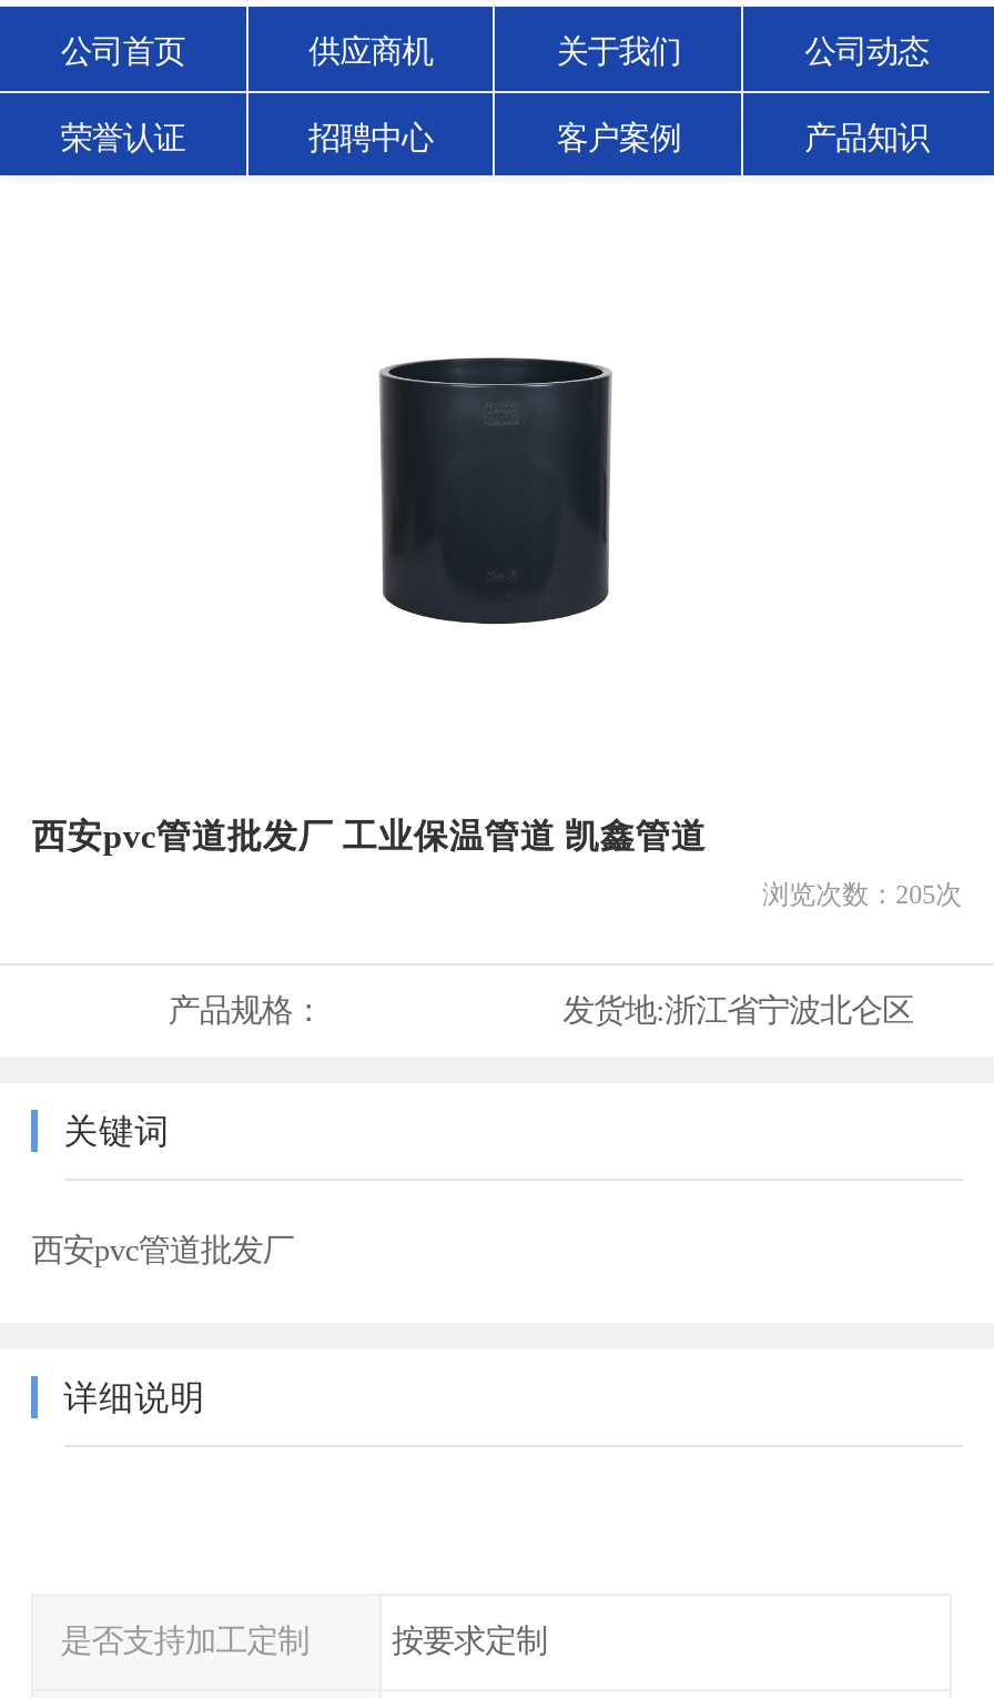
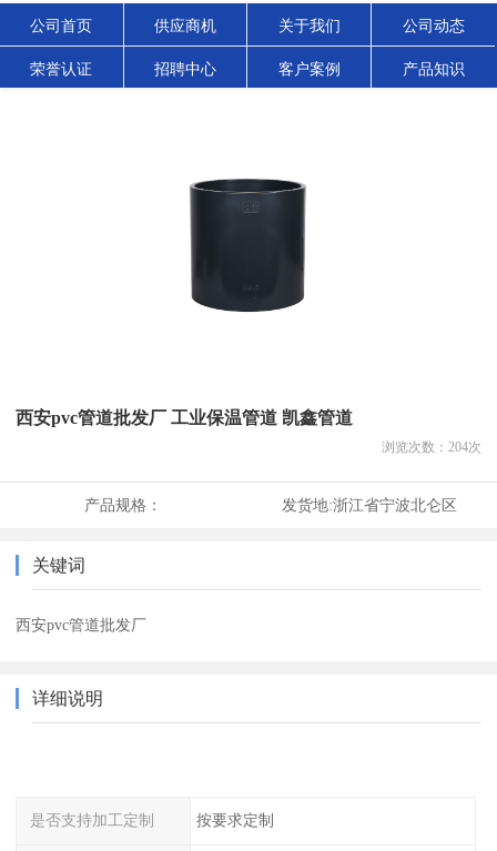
[763,879,962,910] 浏览次数：205次 -> [381,439,481,455] 浏览次数：204次

